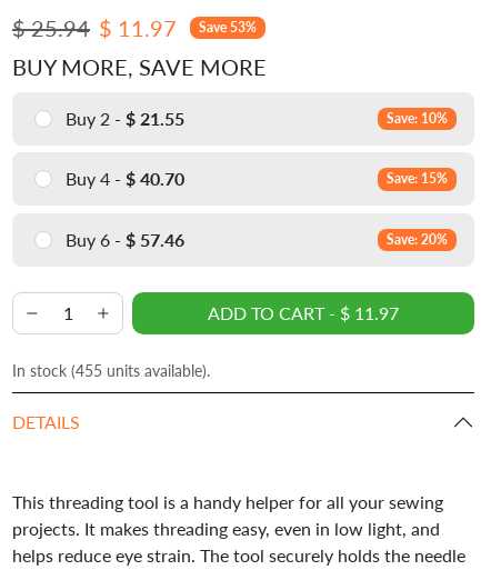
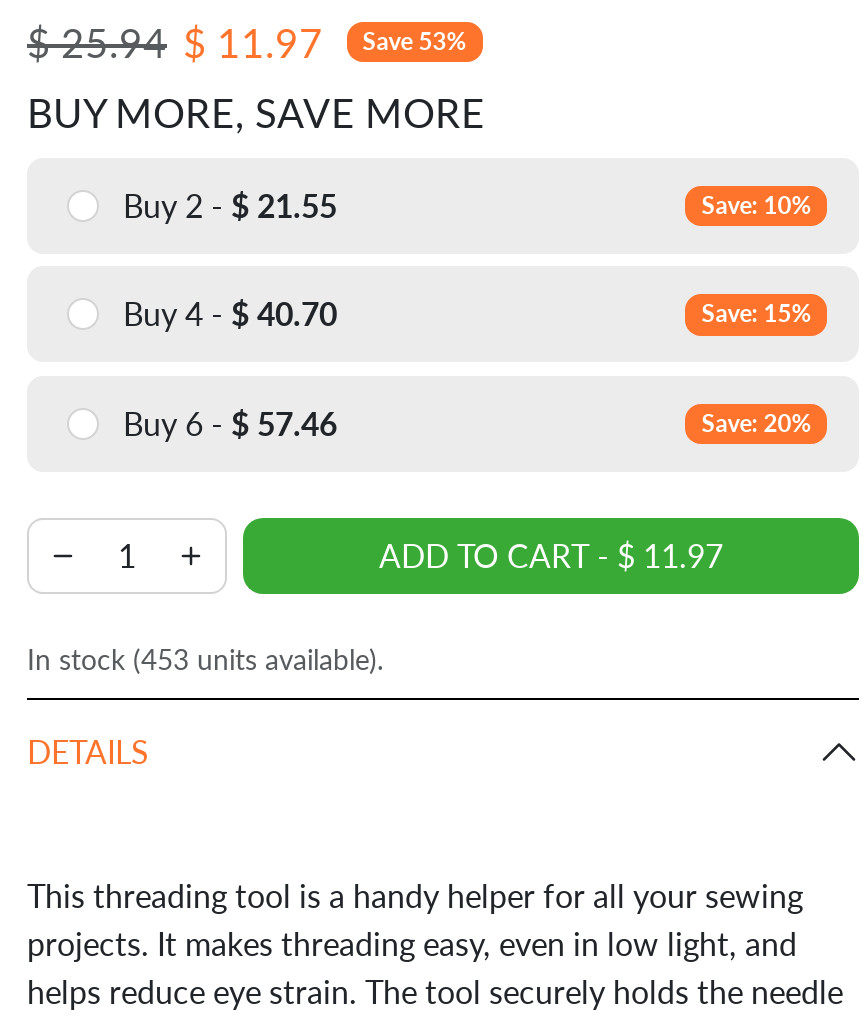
[12,361,210,380] In stock (455 units available). -> [27,642,383,676] In stock (453 units available).

